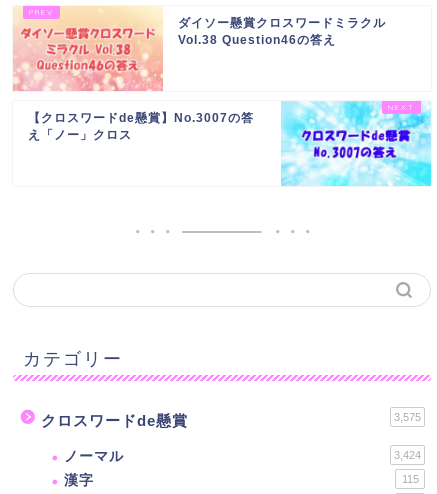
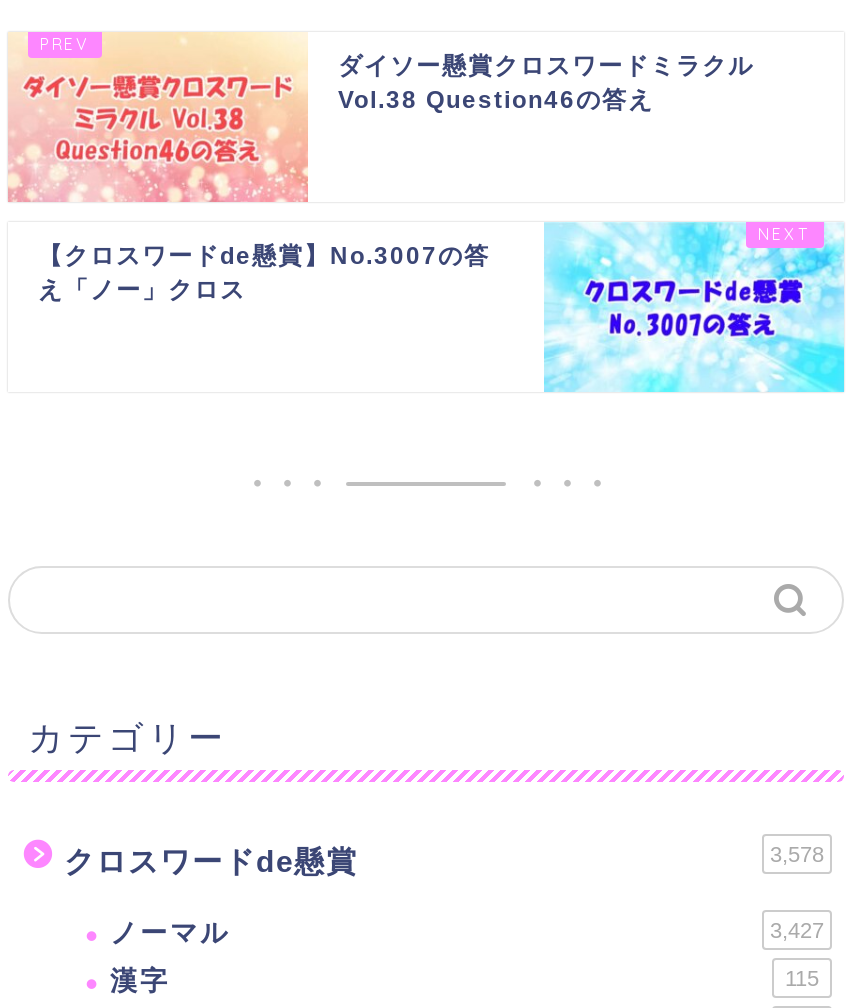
[394,411,421,423] 3,575 -> [770,842,824,866] 3,578
[394,449,421,461] 3,424 -> [770,918,824,942] 3,427

